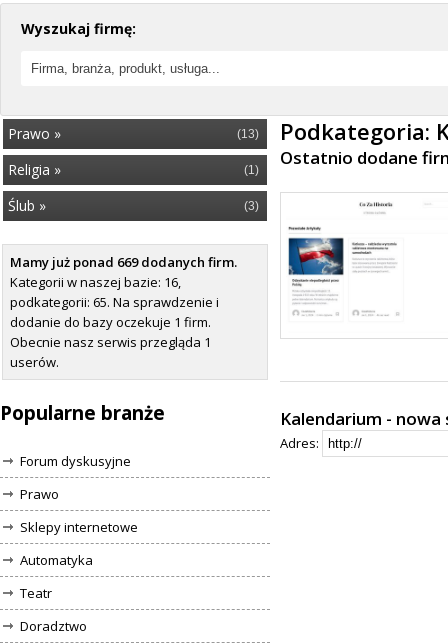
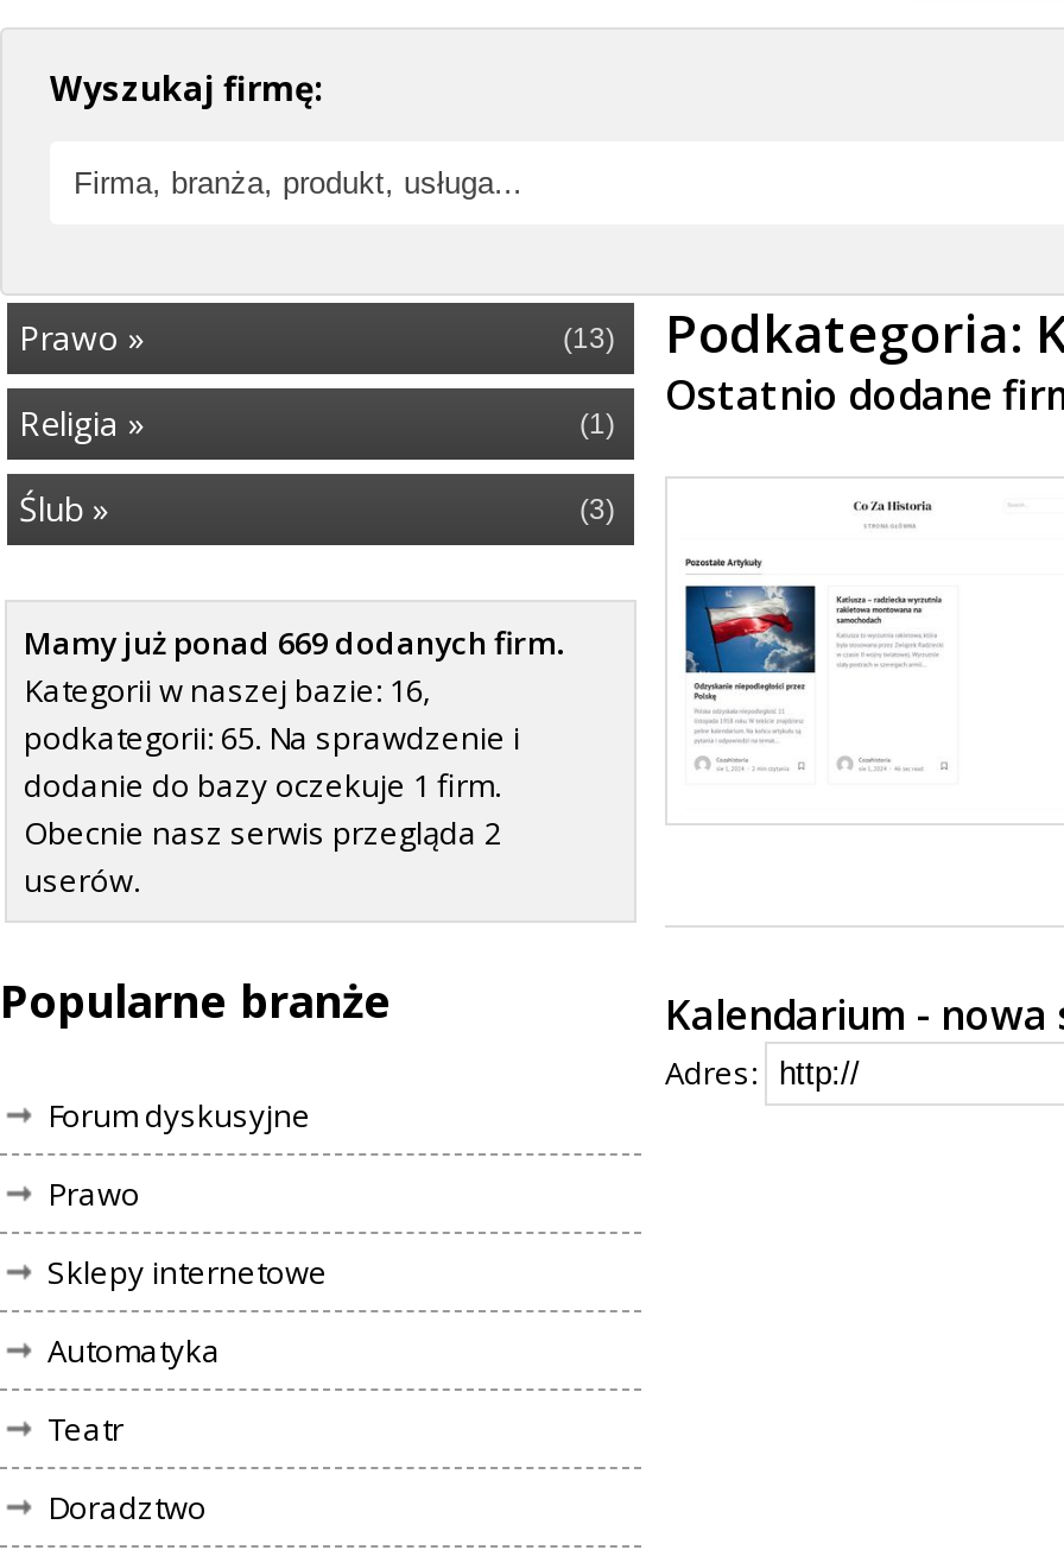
[10,333,211,351] Obecnie nasz serwis przegląda 1 -> [24,811,501,854] Obecnie nasz serwis przegląda 2

